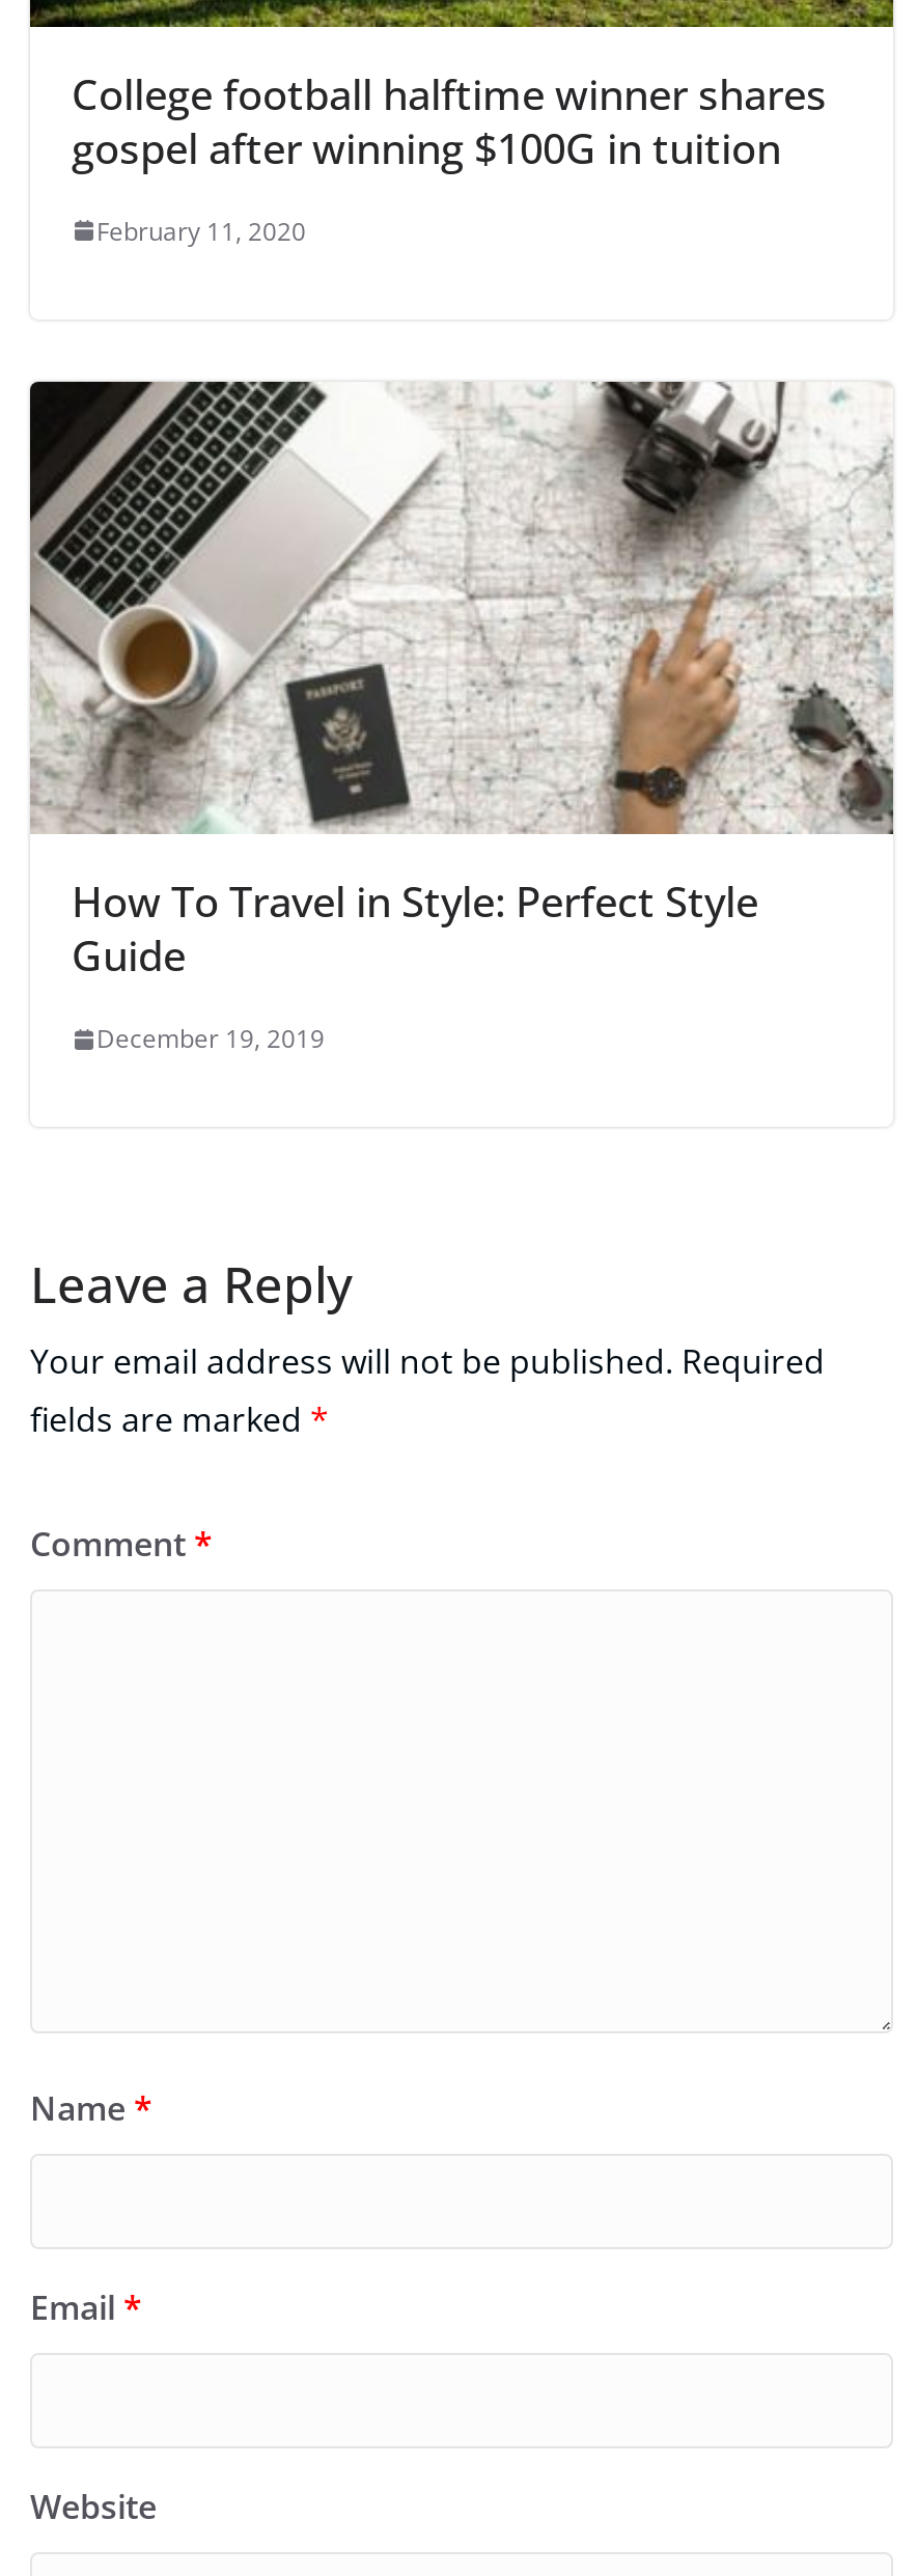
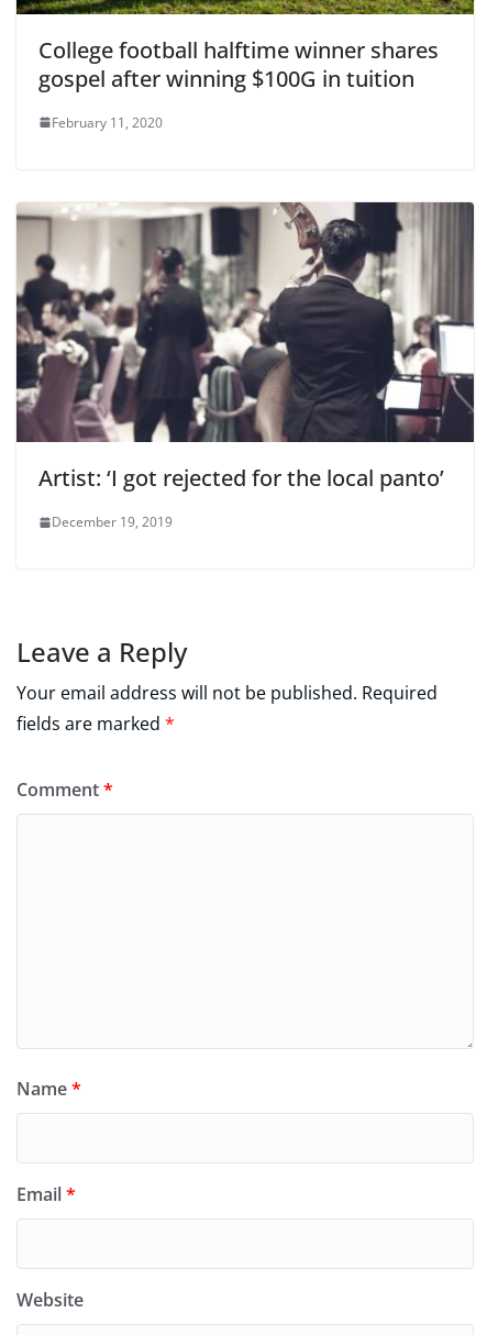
[28,380,893,984] [image] | How To Travel in Style: Perfect Style | Guide -> [15,201,475,493] [image] | Artist: ‘I got rejected for the local panto’

